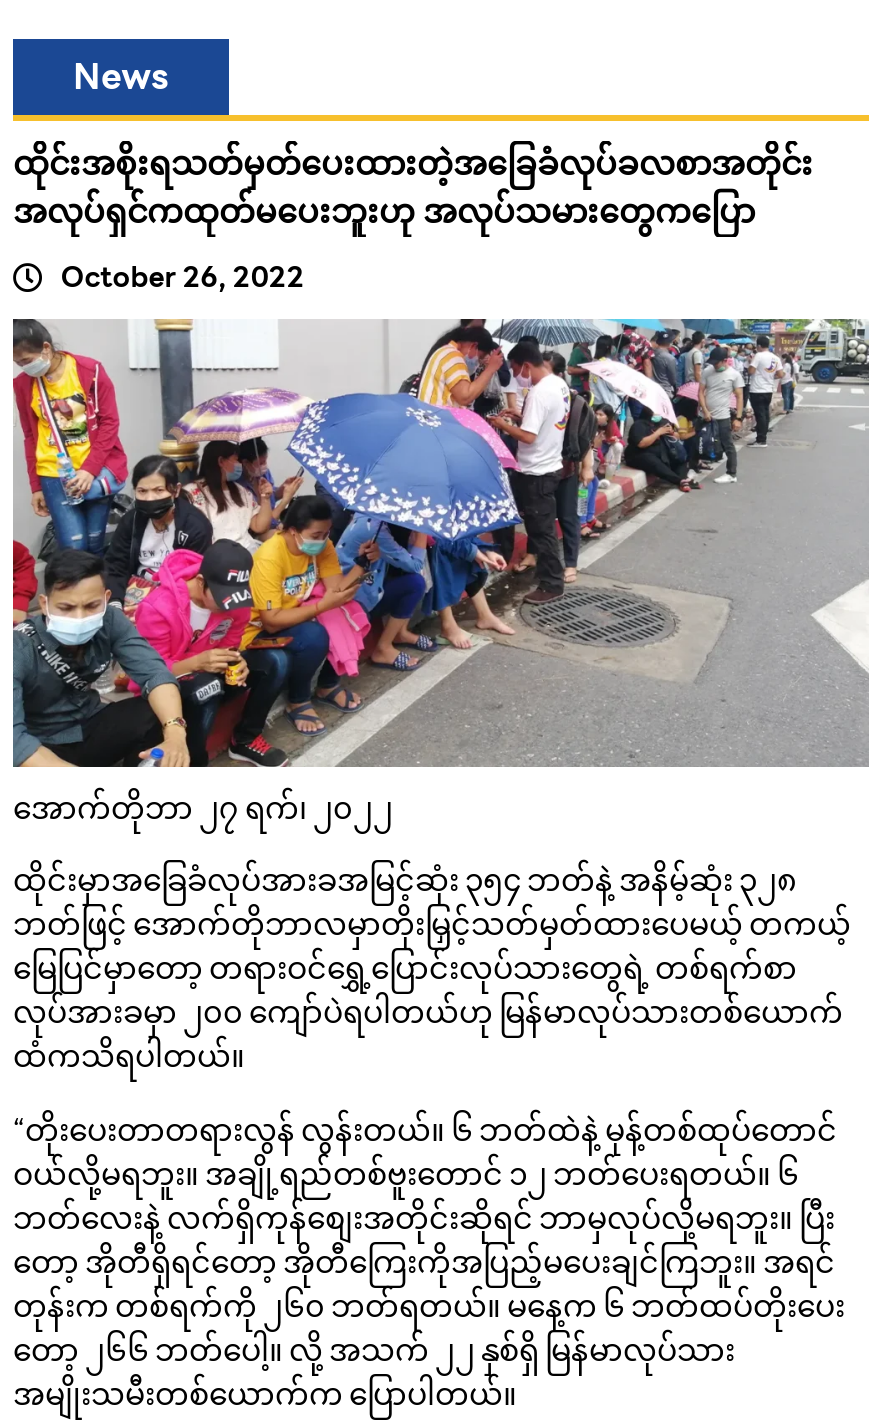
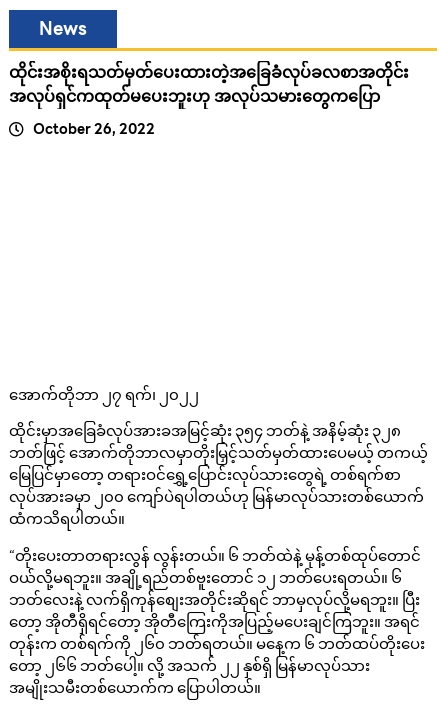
[11,317,871,769] [image] -> none

